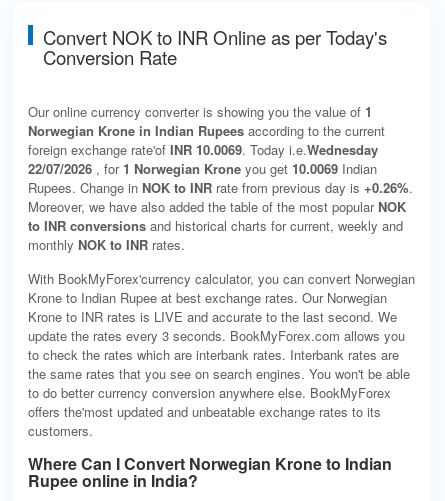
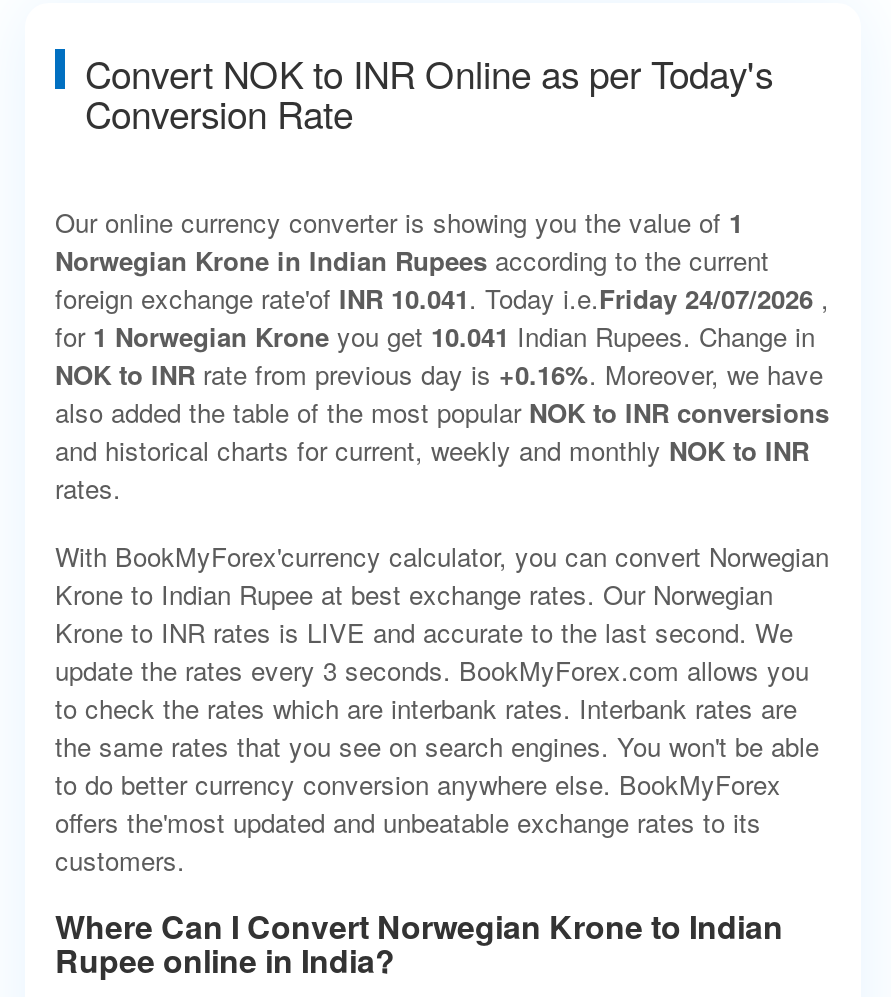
[28,140,413,254] foreign exchange rate'of INR 10.0069. Today i.e.Wednesday | 22/07/2026, for 1 Norwegian Krone you get 10.0069 Indian | Rupees. Change in NOK to INR rate from previous day is +0.26%. | Moreover, we have also added the table of the most popular NOK | to INR conversions and historical charts for current, weekly and | monthly NOK to INR rates. -> [55,279,829,507] foreign exchange rate'of INR 10.041. Today i.e.Friday 24/07/2026, | for 1 Norwegian Krone you get 10.041 Indian Rupees. Change in | NOK to INR rate from previous day is +0.16%. Moreover, we have | also added the table of the most popular NOK to INR conversions | and historical charts for current, weekly and monthly NOK to INR | rates.

